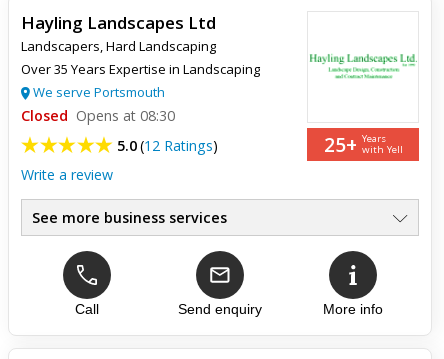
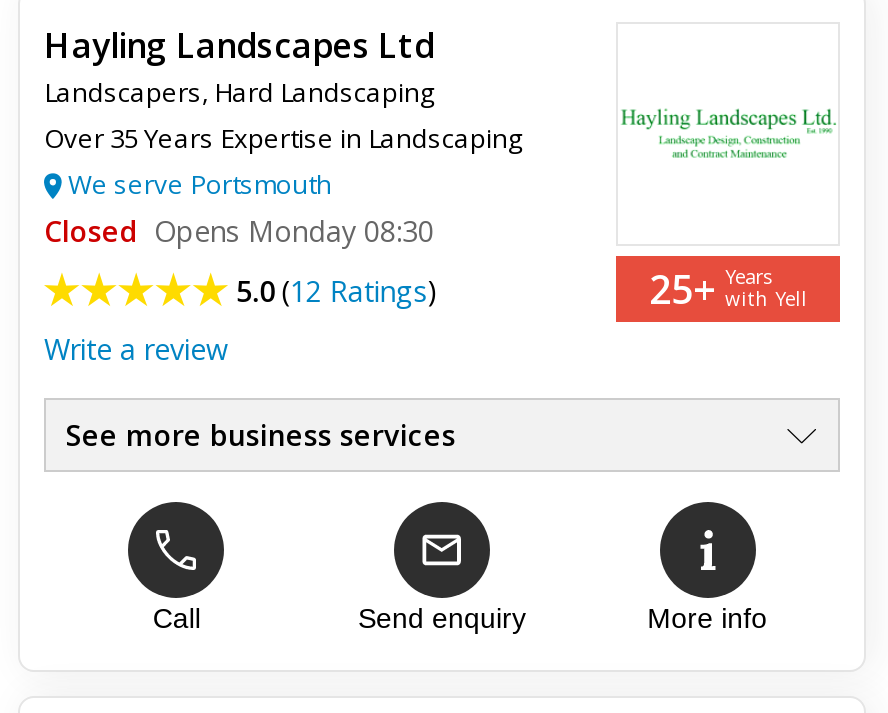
[21,106,175,125] Closed Opens at 08:30 -> [44,212,434,250] Closed Opens Monday 08:30

